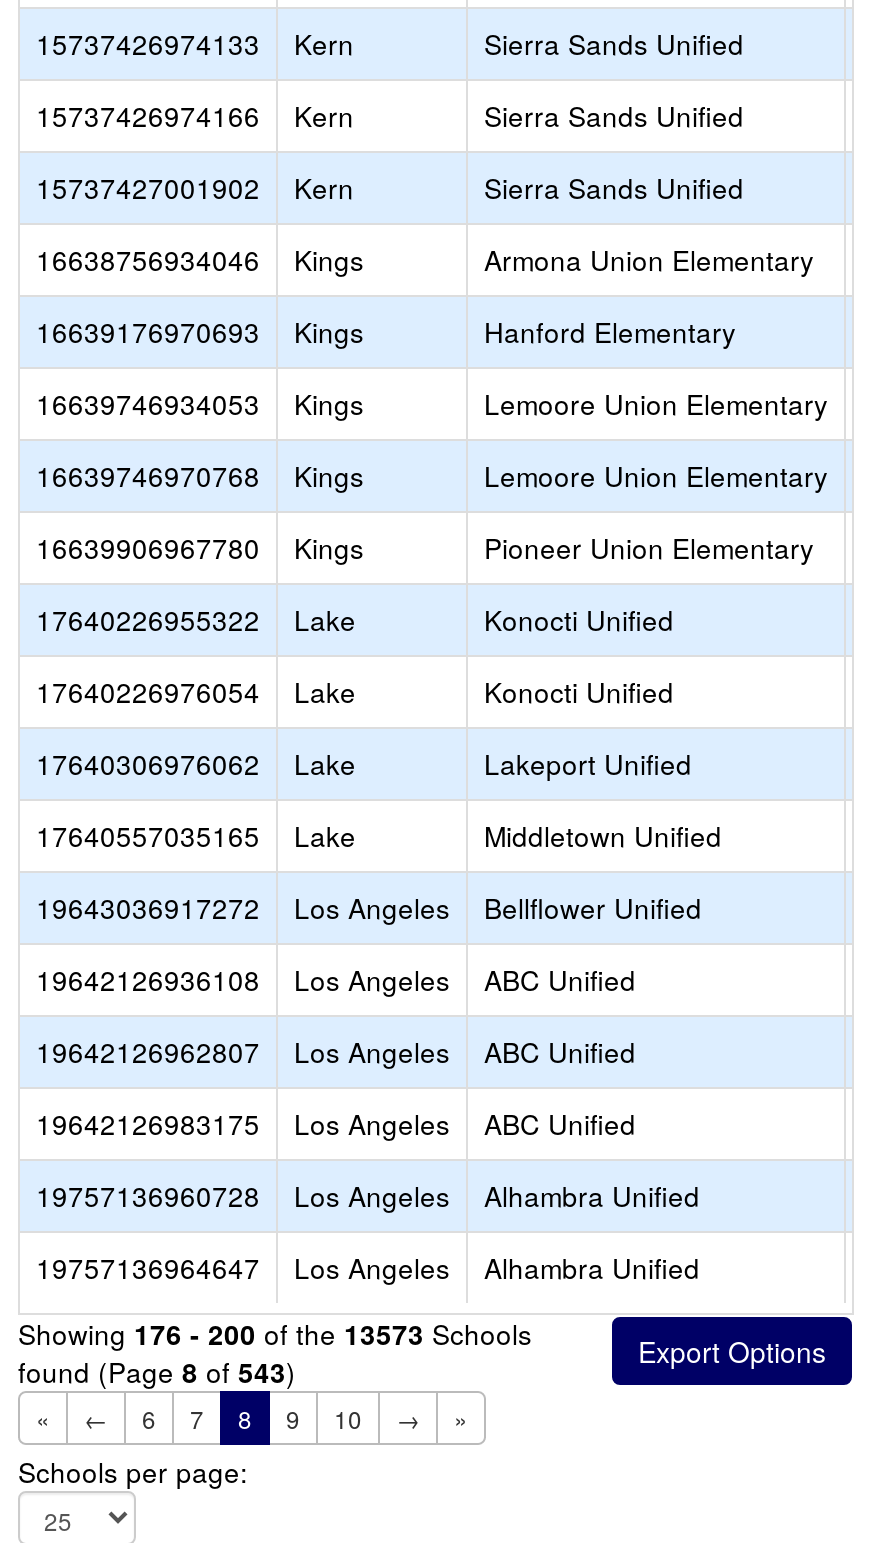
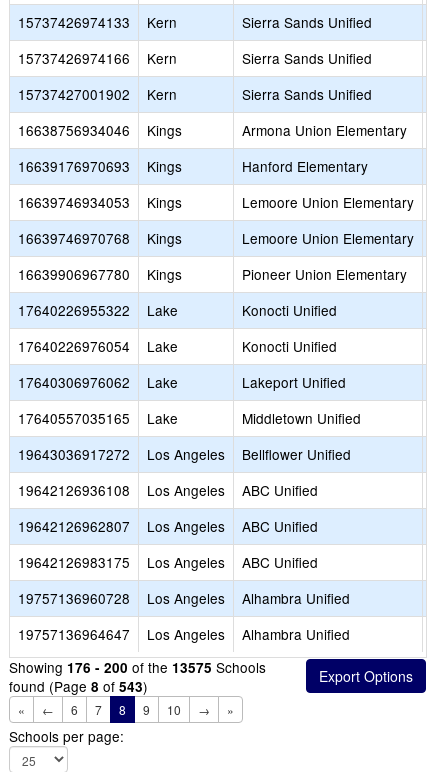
[18,1313,532,1353] Showing 176 - 200 of the 13573 Schools -> [9,657,266,677] Showing 176 - 200 of the 13575 Schools

